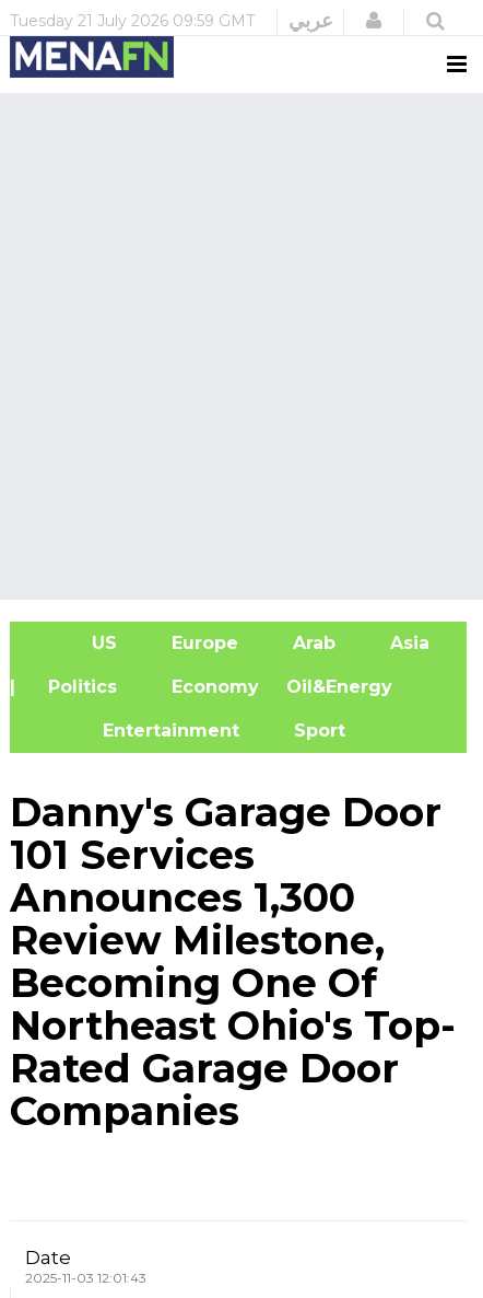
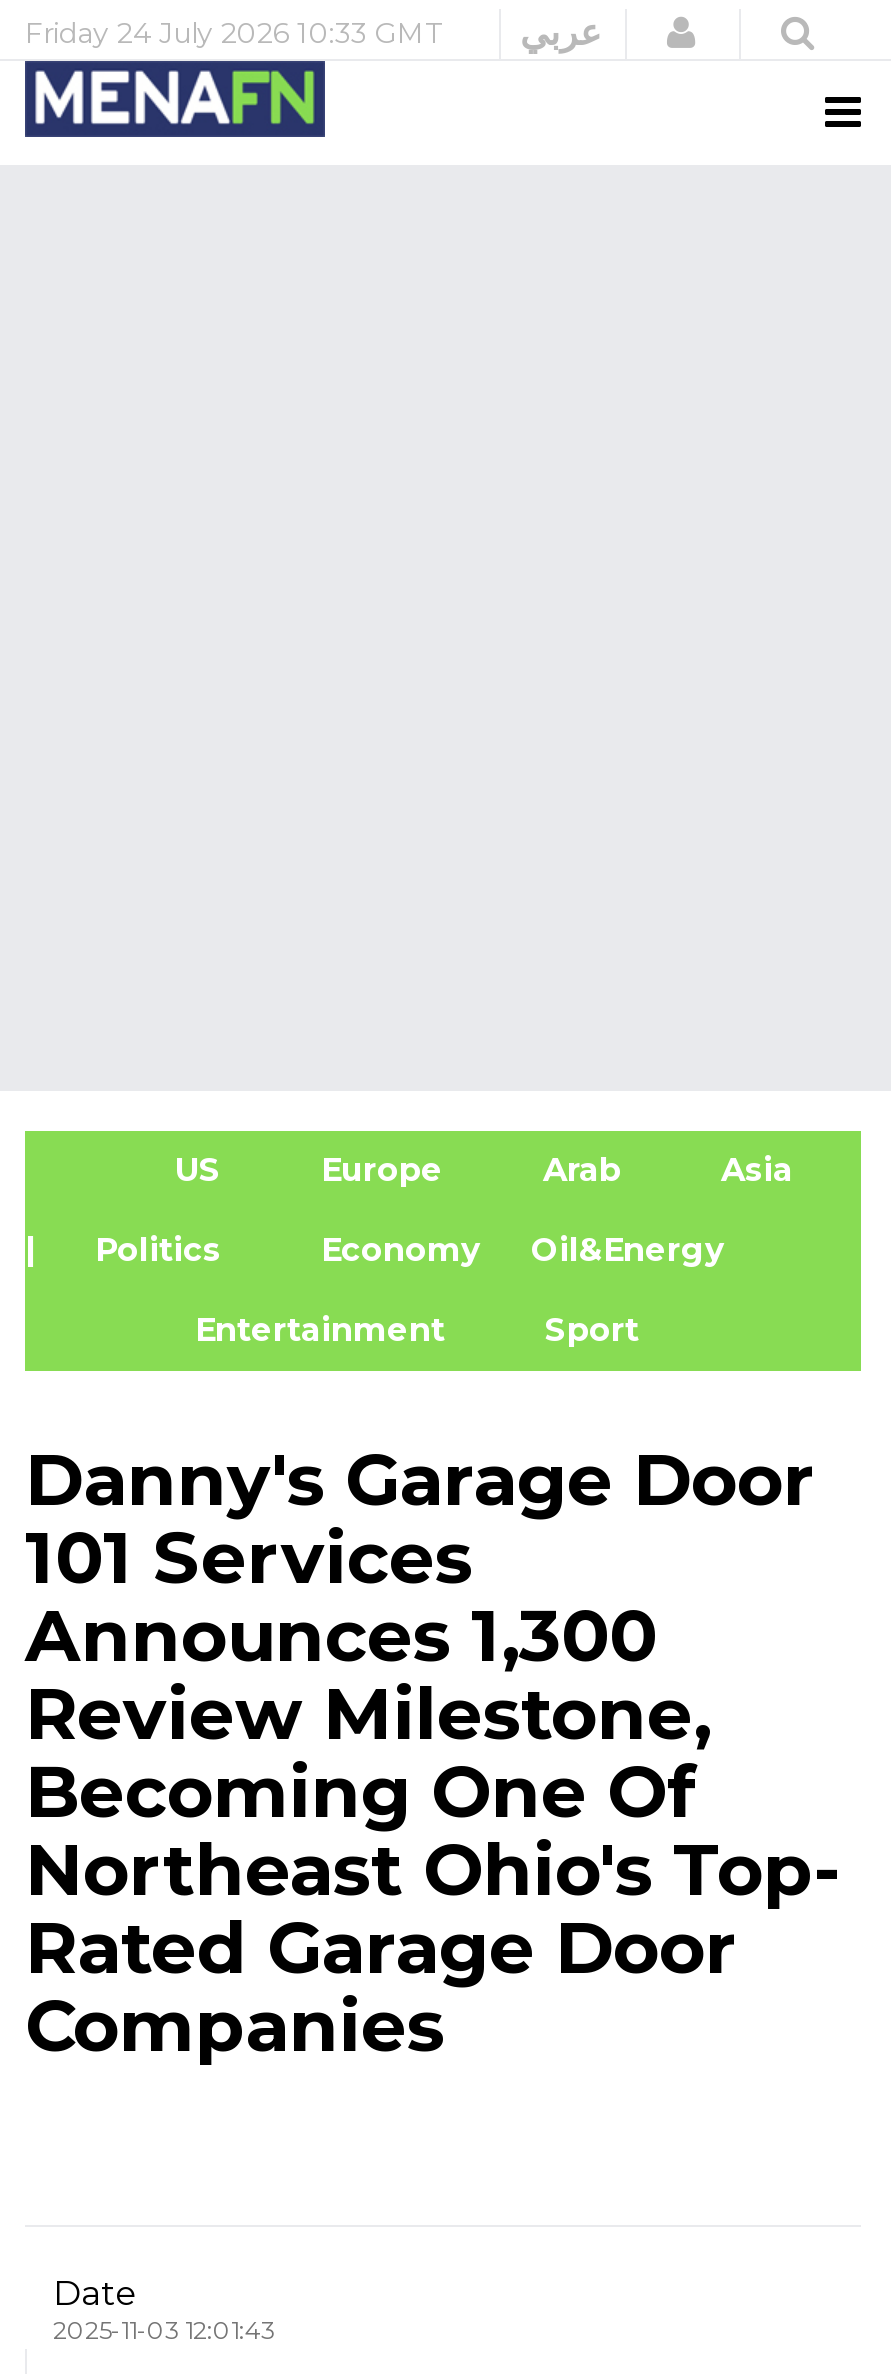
[10,11,255,31] Tuesday 21 July 2026 09:59 GMT -> [25,15,441,51] Friday 24 July 2026 10:33 GMT

